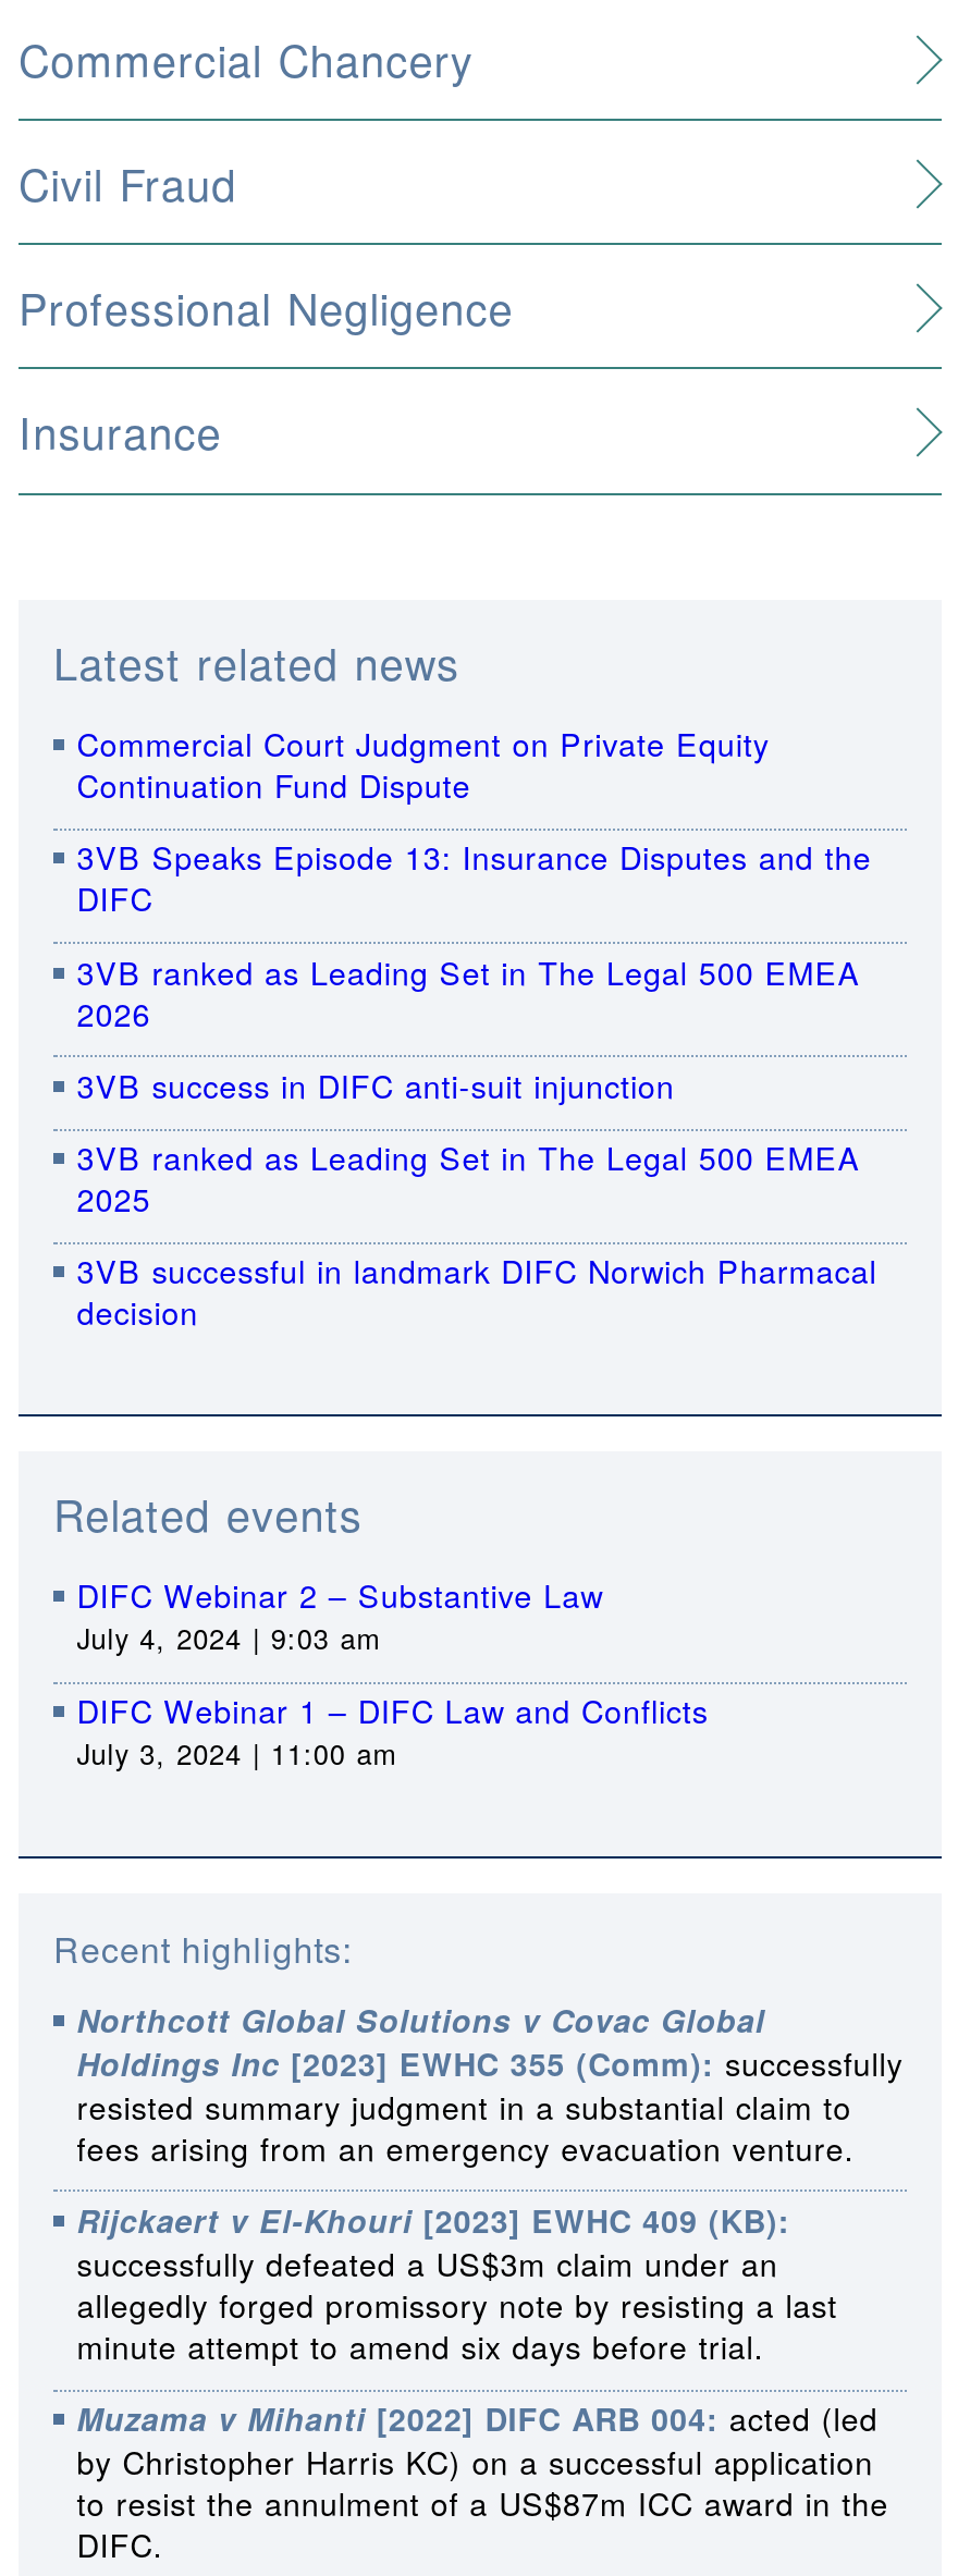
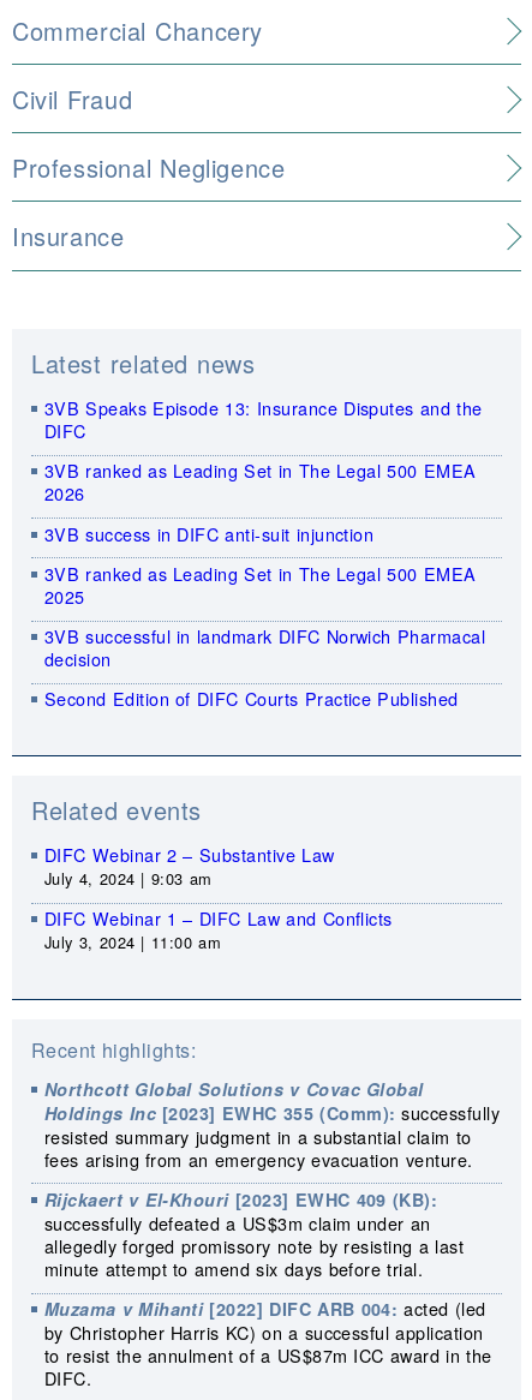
[77,720,769,807] Commercial Court Judgment on Private Equity | Continuation Fund Dispute -> none
moved [77,834,877,1334] -> [44,395,485,671]: 3VB Speaks Episode 13: Insurance Disputes and the | DIFC | 3VB ranked as Leading Set in The Legal 500 EMEA | ... | 3VB successful in landmark DIFC Norwich Pharmacal | decision
none -> [44,686,458,711] Second Edition of DIFC Courts Practice Published

